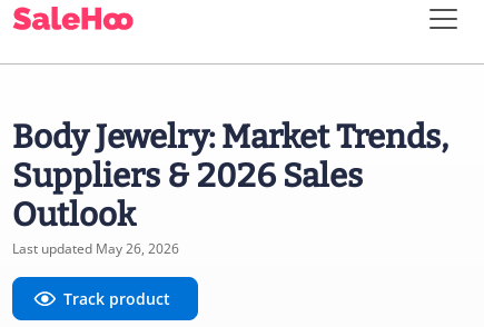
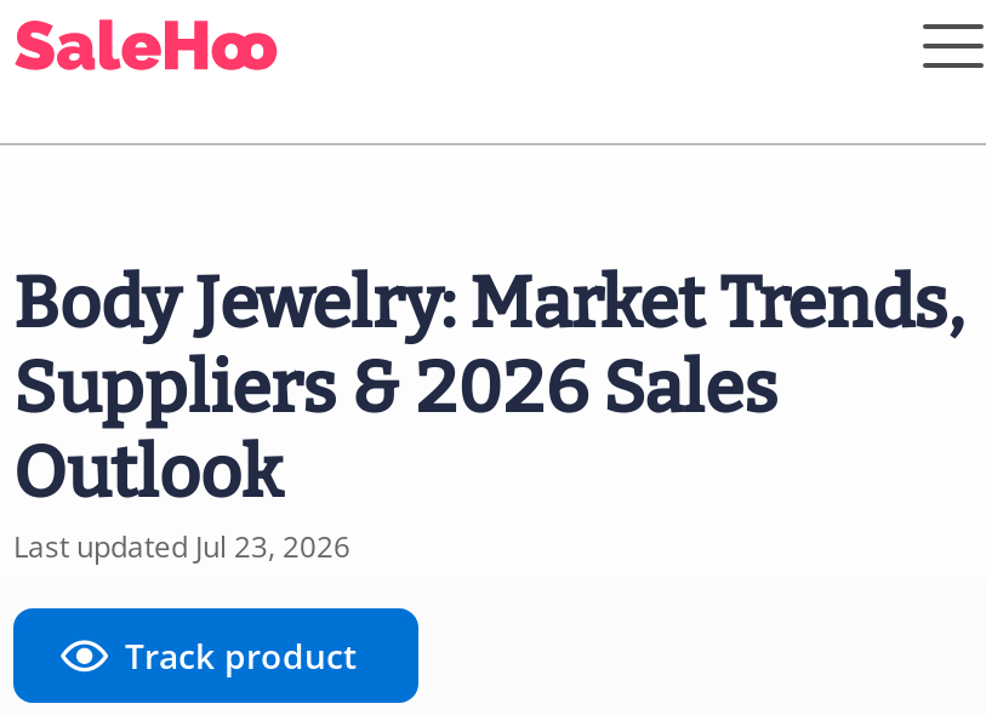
[12,239,179,258] Last updated May 26, 2026 -> [13,526,350,567] Last updated Jul 23, 2026

